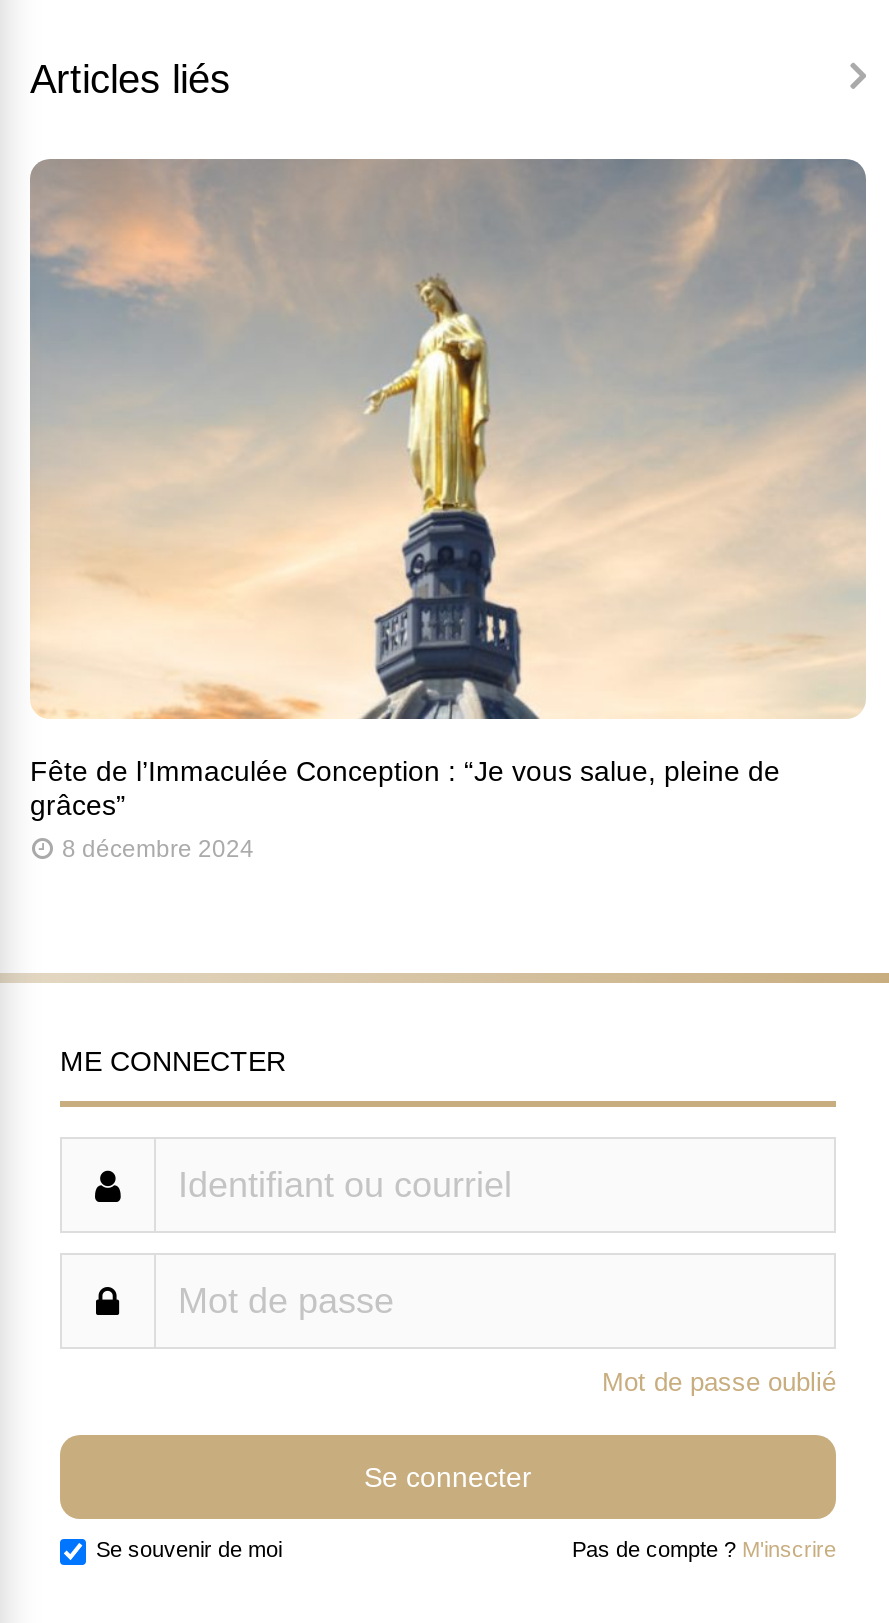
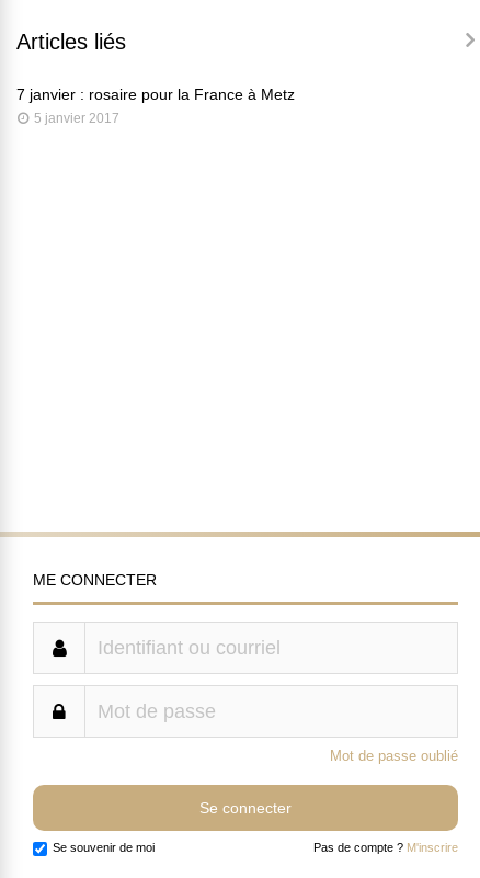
[28,157,868,721] [image] -> none
[30,755,780,863] Fête de l’Immaculée Conception : “Je vous salue, pleine de | grâces” | 8 décembre 2024 -> [16,86,295,126] 7 janvier : rosaire pour la France à Metz | 5 janvier 2017

